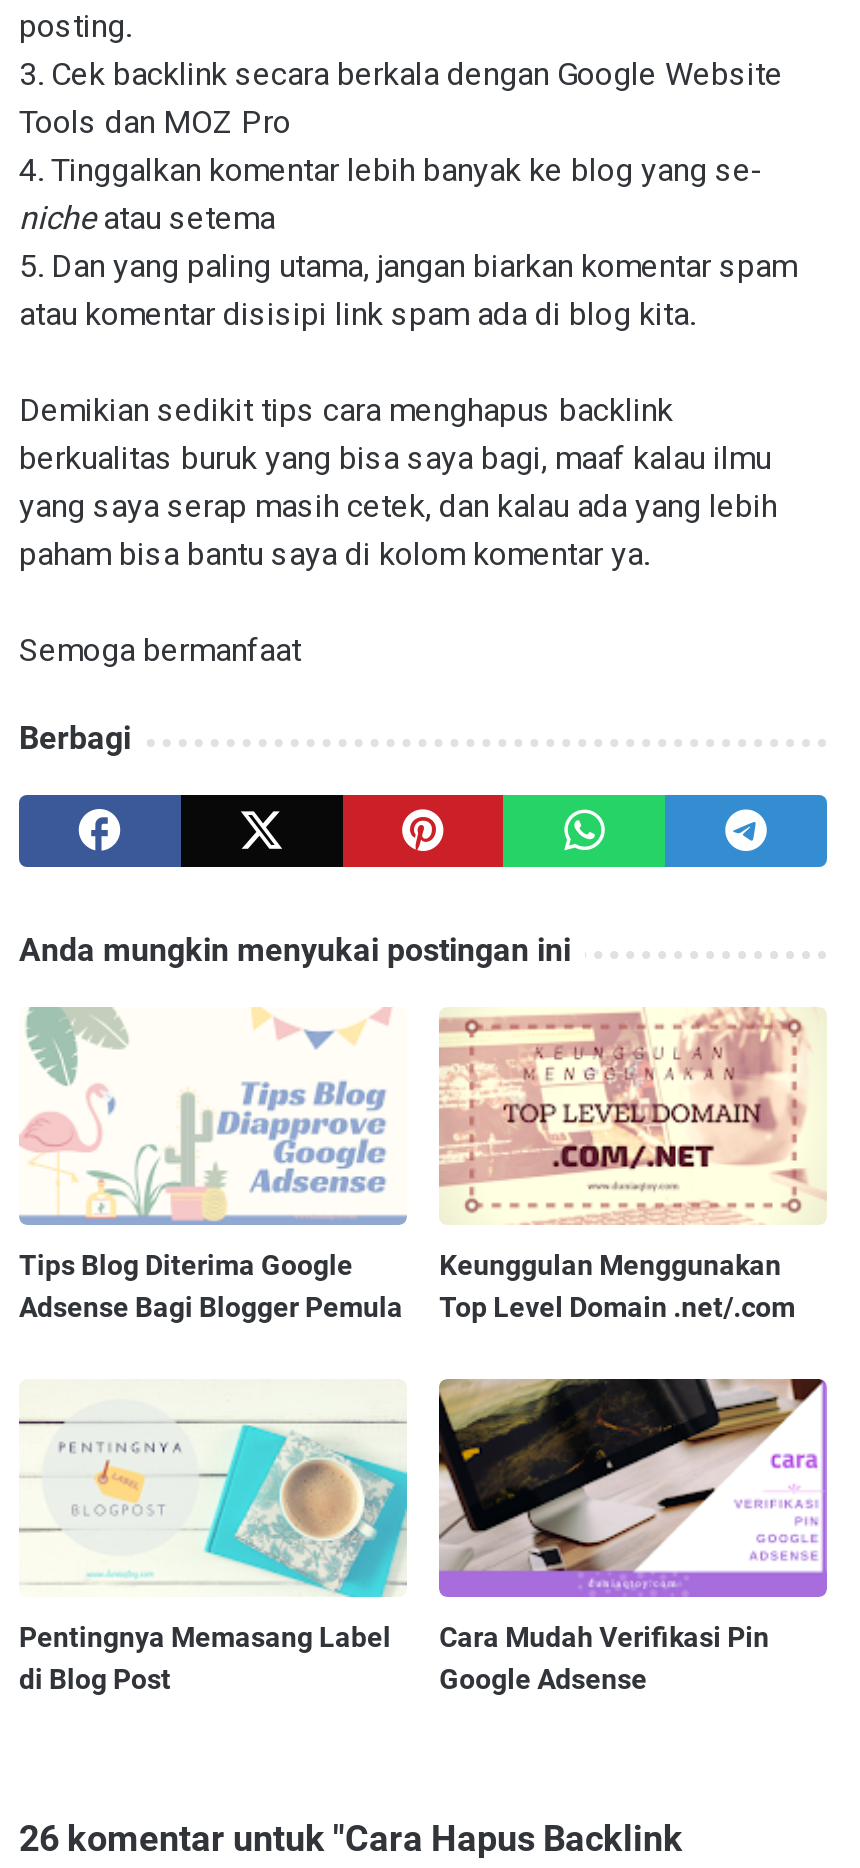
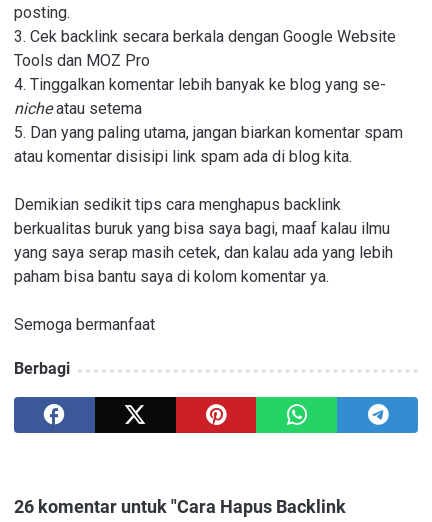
[19,931,571,969] Anda mungkin menyukai postingan ini -> none
[19,1006,407,1323] [image] | Tips Blog Diterima Google | Adsense Bagi Blogger Pemula -> none
[437,1006,827,1323] [image] | Keunggulan Menggunakan | Top Level Domain .net/.com -> none
[437,1376,829,1695] [image] | Cara Mudah Verifikasi Pin | Google Adsense -> none
[19,1416,409,1695] [image] | Pentingnya Memasang Label | di Blog Post -> none

